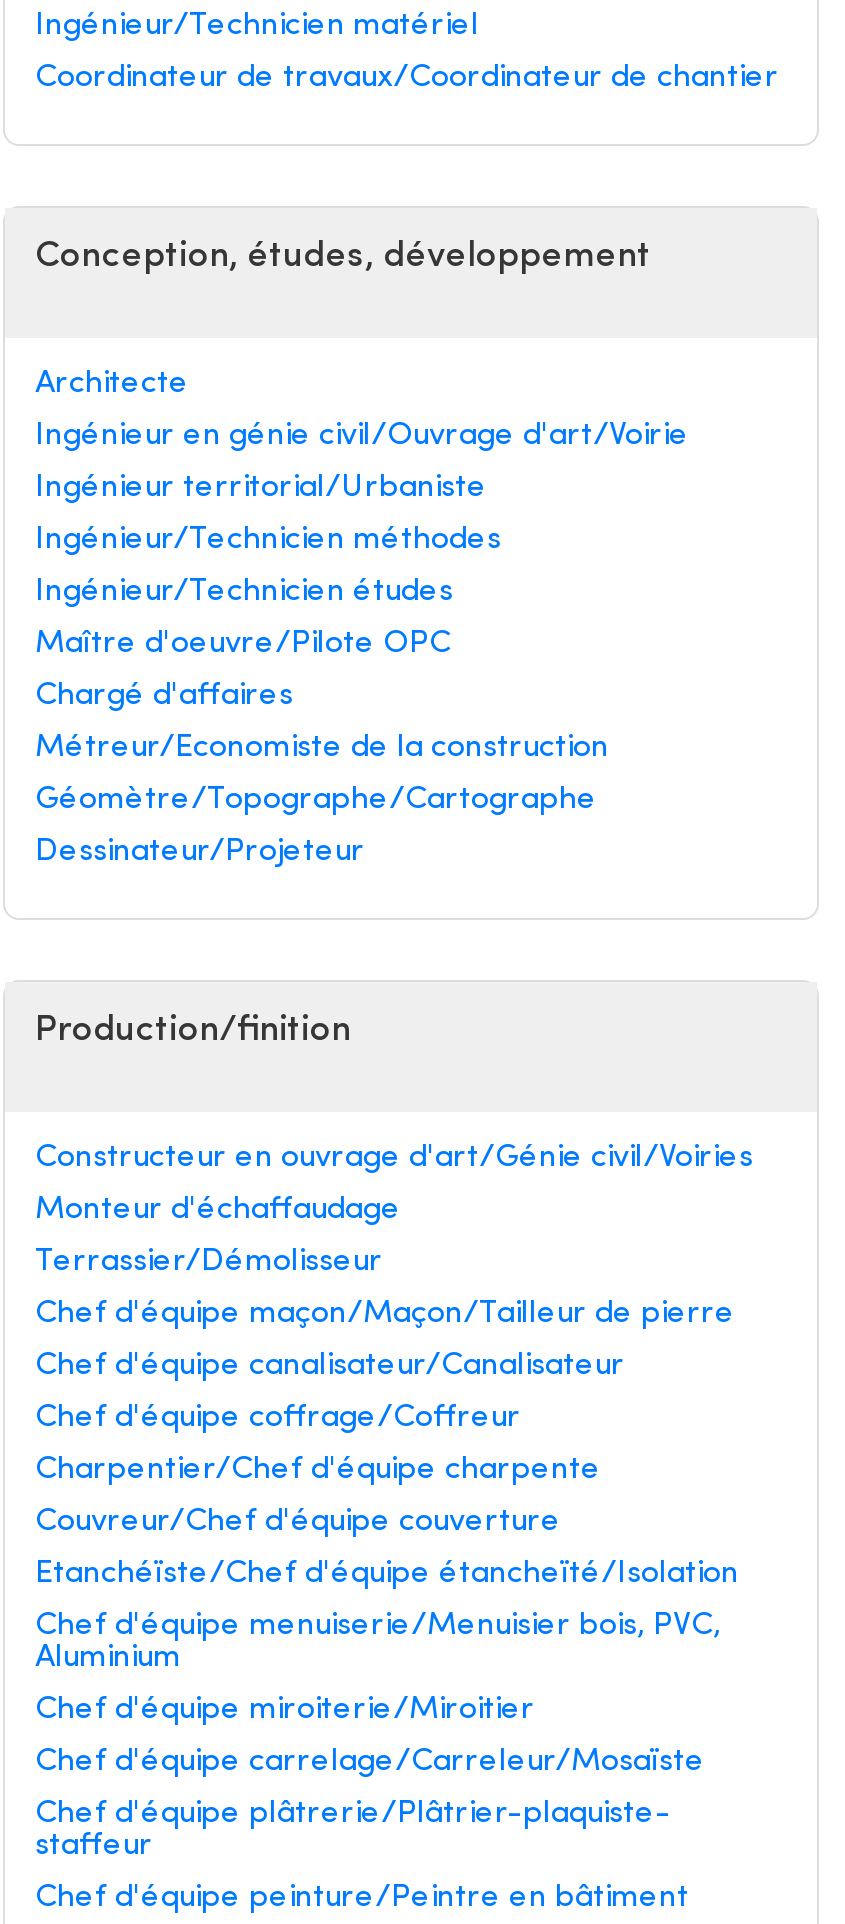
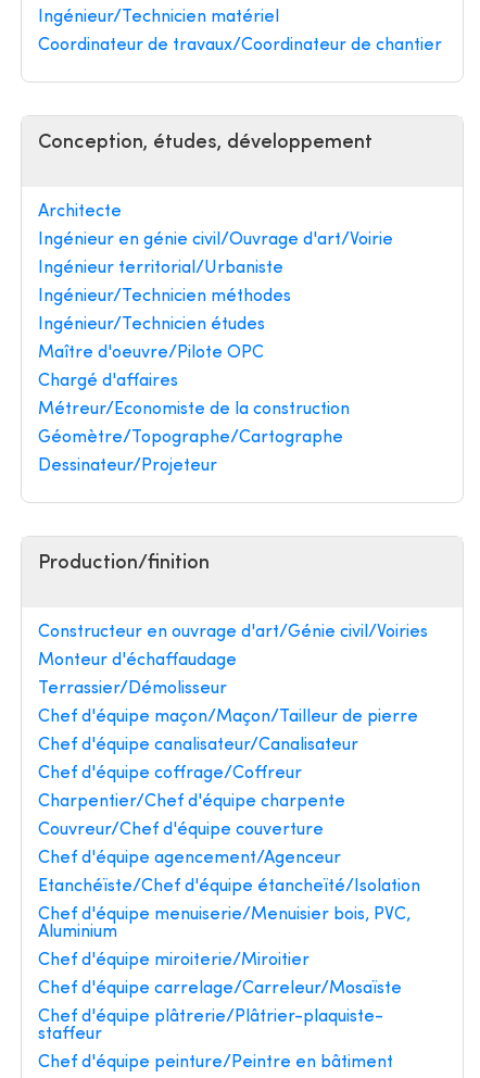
none -> [38,850,341,867] Chef d'équipe agencement/Agenceur

